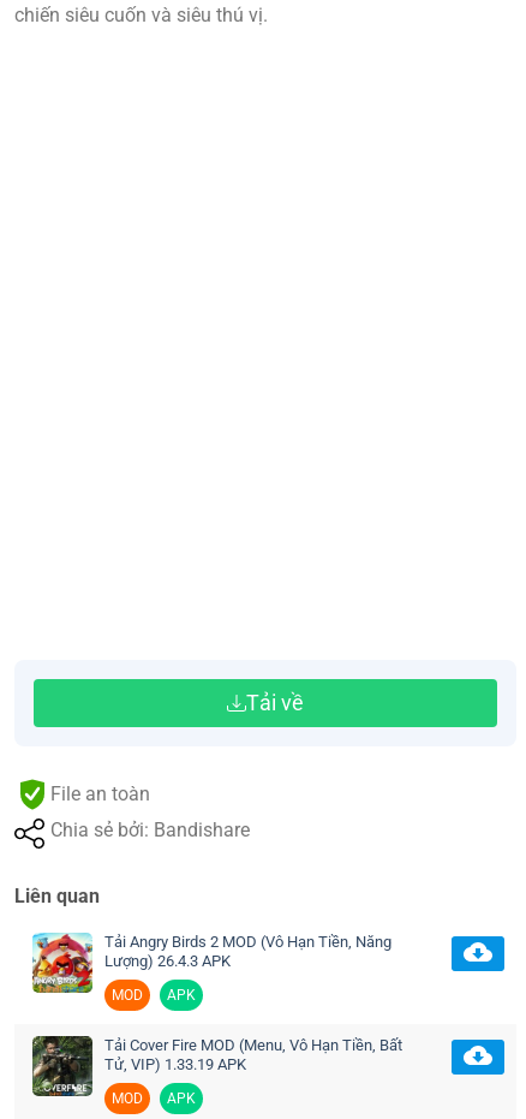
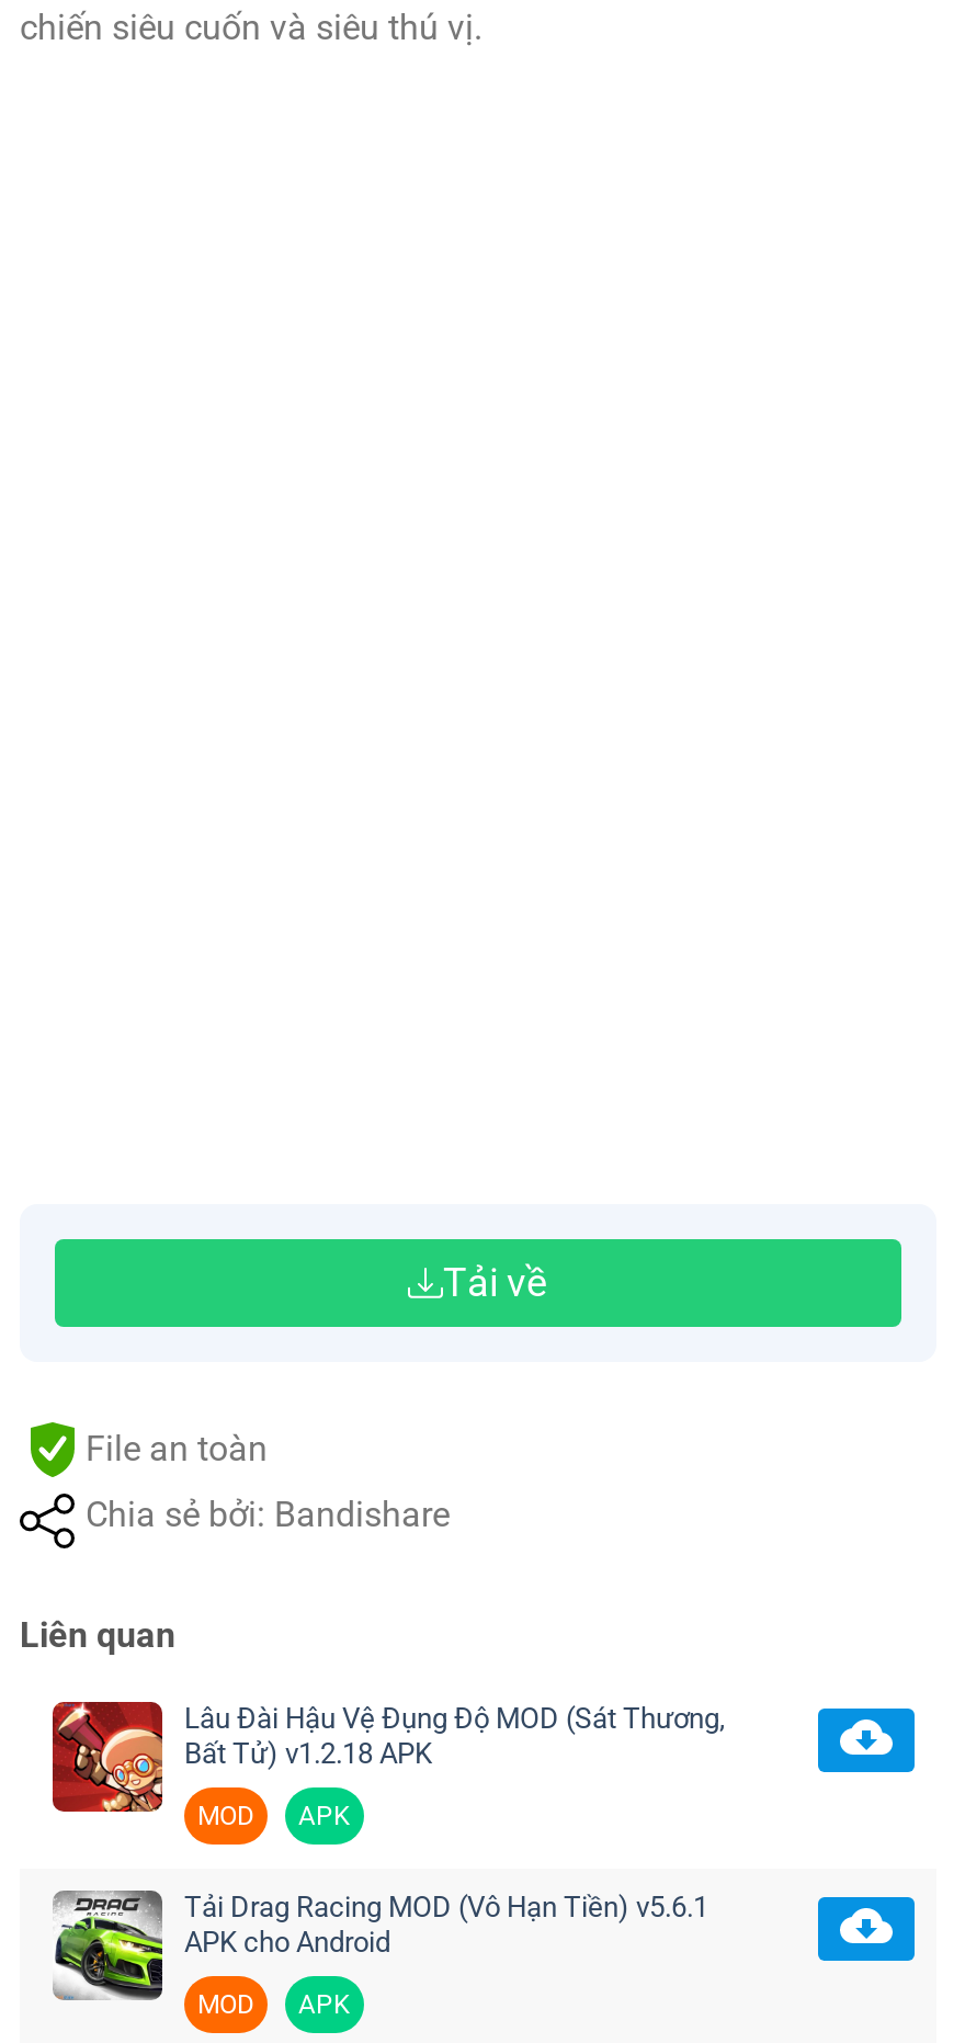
[31,931,391,994] [image] | Tải Angry Birds 2 MOD (Vô Hạn Tiền, Năng | Lượng) 26.4.3 APK -> [50,1700,726,1814] [image] | Lâu Đài Hậu Vệ Đụng Độ MOD (Sát Thương, | Bất Tử) v1.2.18 APK
[31,1035,402,1097] [image] | Tải Cover Fire MOD (Menu, Vô Hạn Tiền, Bất | Tử, VIP) 1.33.19 APK -> [53,1891,708,2000] [image] | Tải Drag Racing MOD (Vô Hạn Tiền) v5.6.1 | APK cho Android

